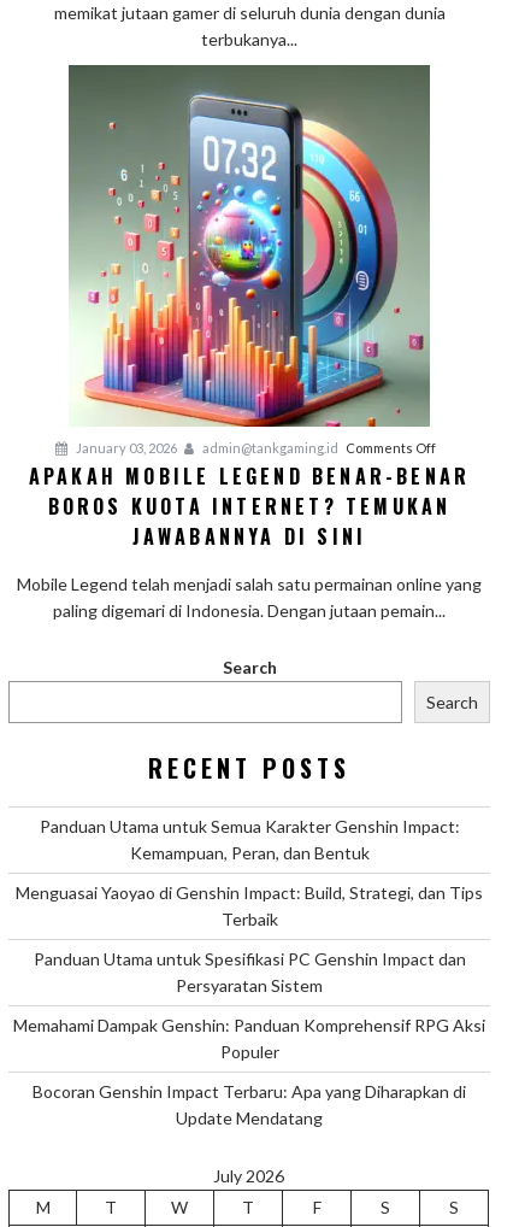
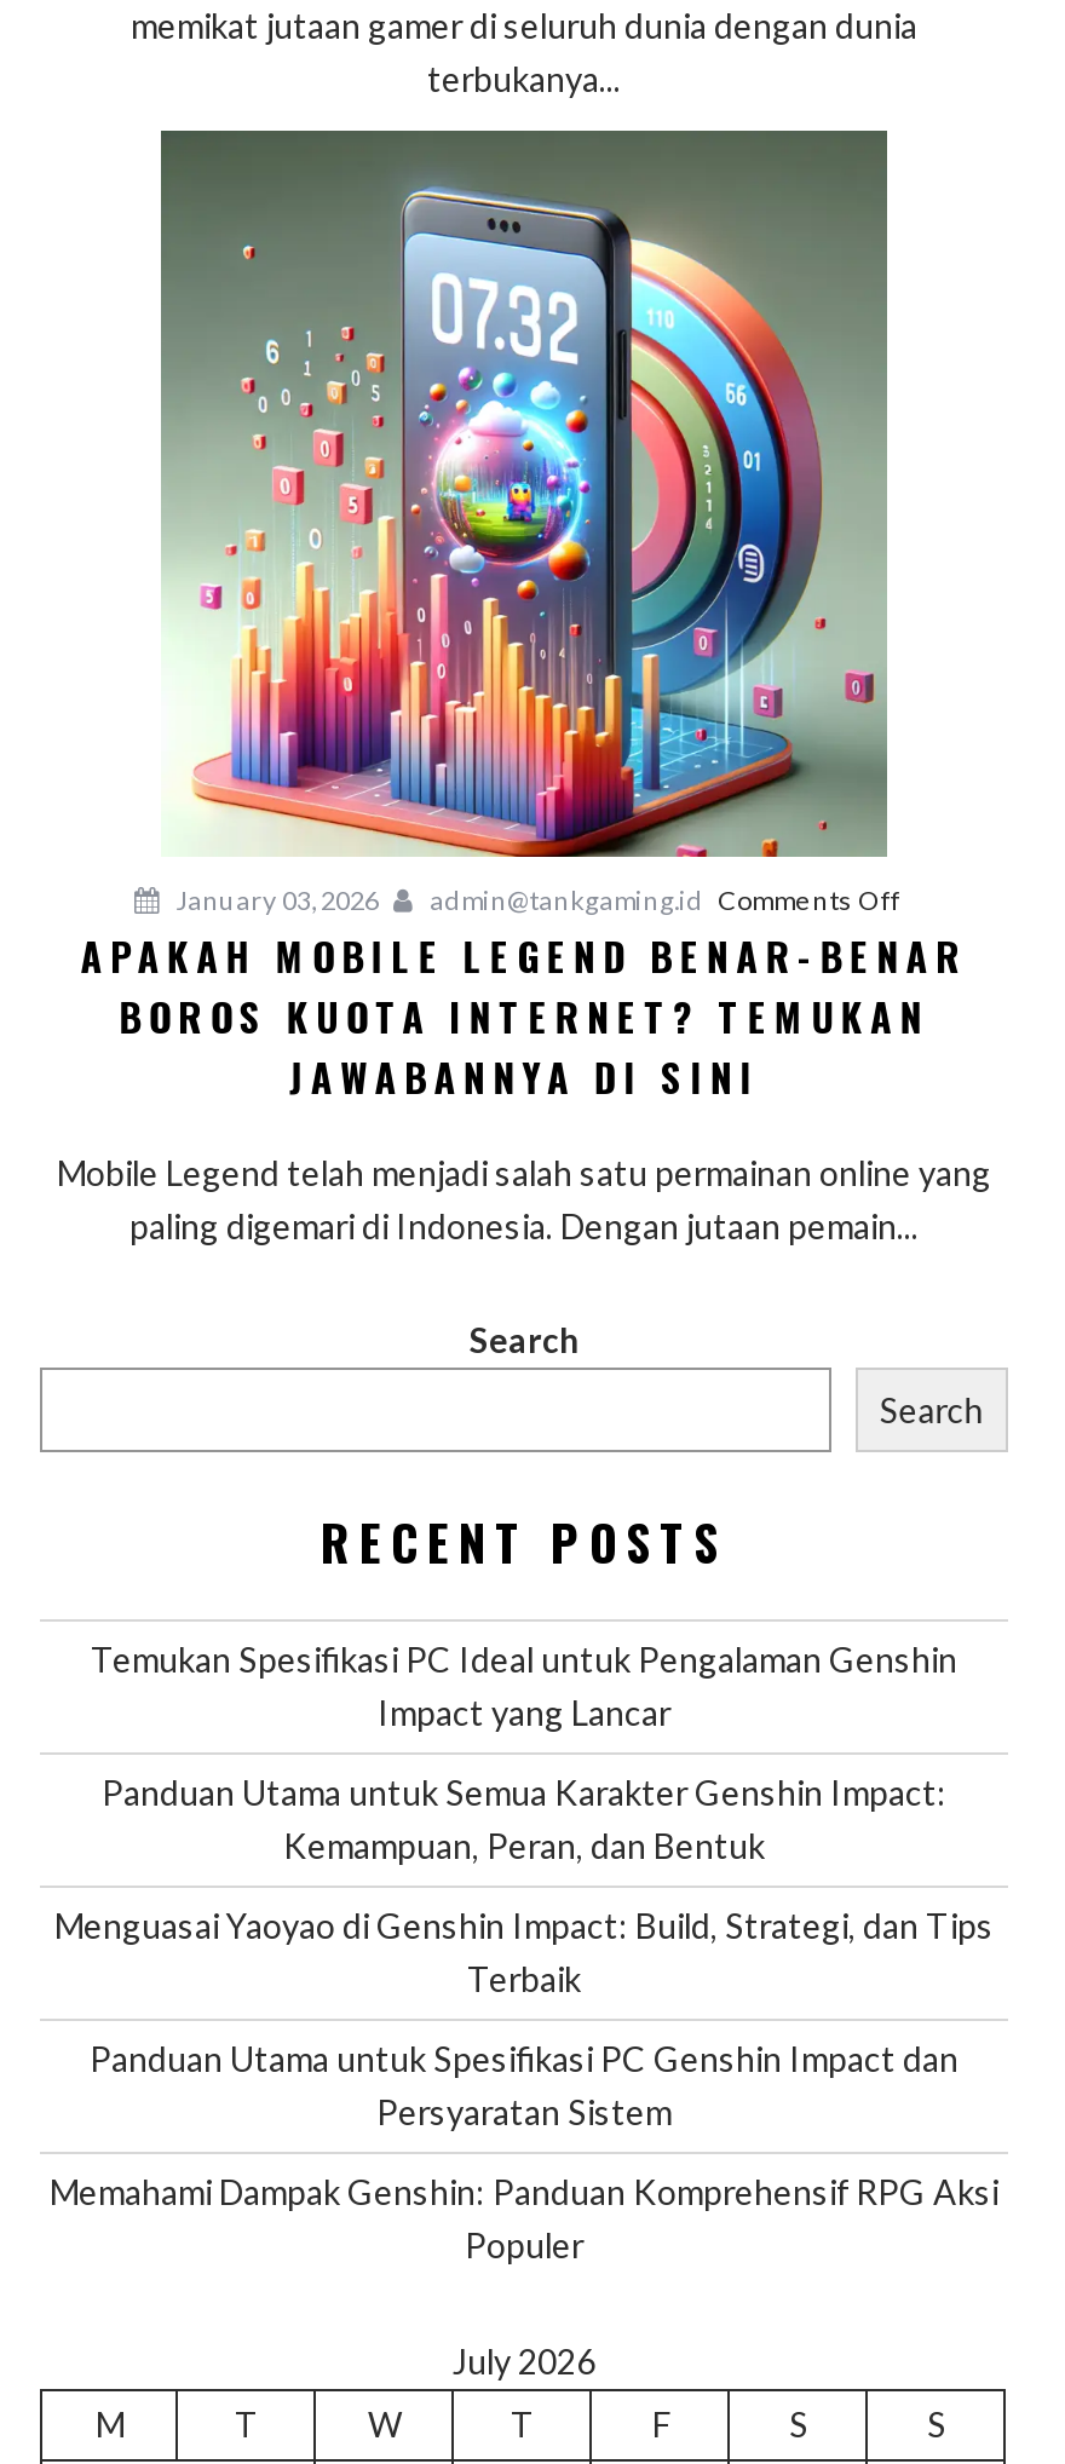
none -> [91,1639,957,1733] Temukan Spesifikasi PC Ideal untuk Pengalaman Genshin | Impact yang Lancar
moved [13,816,485,1062] -> [50,1772,998,2266]: Panduan Utama untuk Semua Karakter Genshin Impact: | Kemampuan, Peran, dan Bentuk | Menguasai Yaoyao di Genshin Impact: Build, Strategi, dan Tips | Terbaik | Panduan Utama untuk Spesifikasi PC Genshin Impact dan | Persyaratan Sistem | Memahami Dampak Genshin: Panduan Komprehensif RPG Aksi | Populer
[33,1081,466,1128] Bocoran Genshin Impact Terbaru: Apa yang Diharapkan di | Update Mendatang -> none

